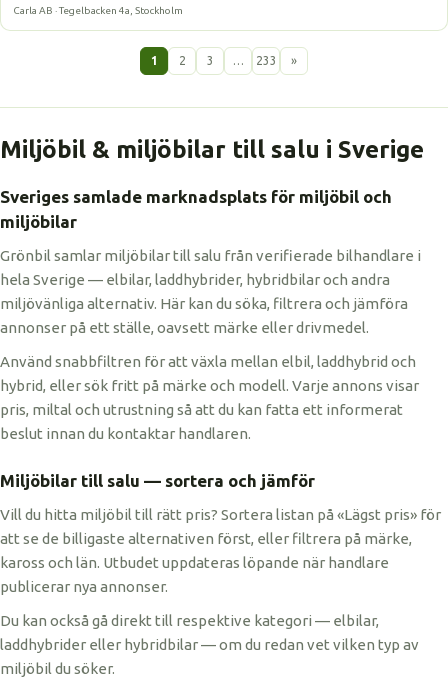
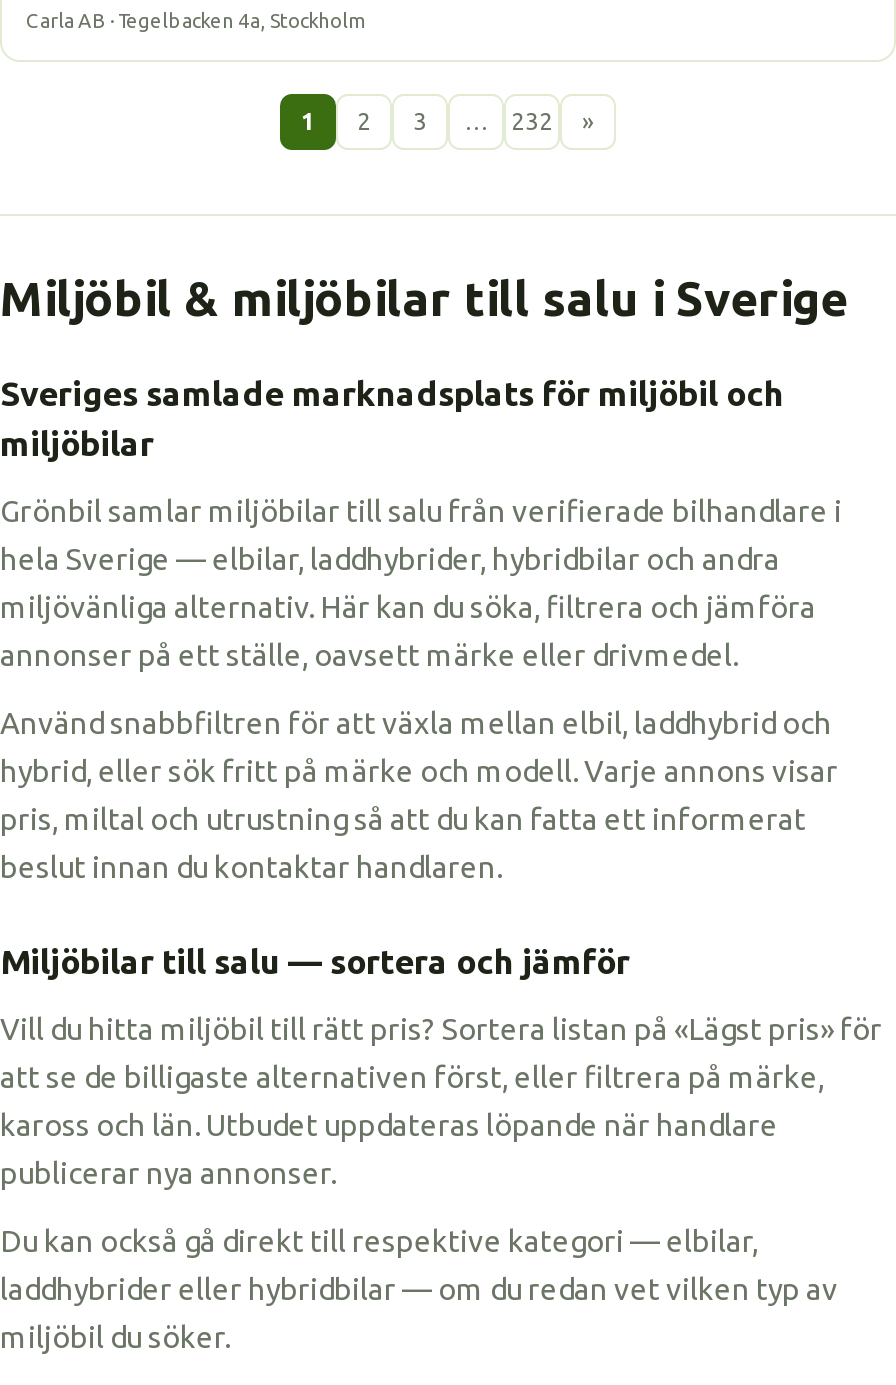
[255,54,276,67] 233 -> [511,108,553,134] 232

